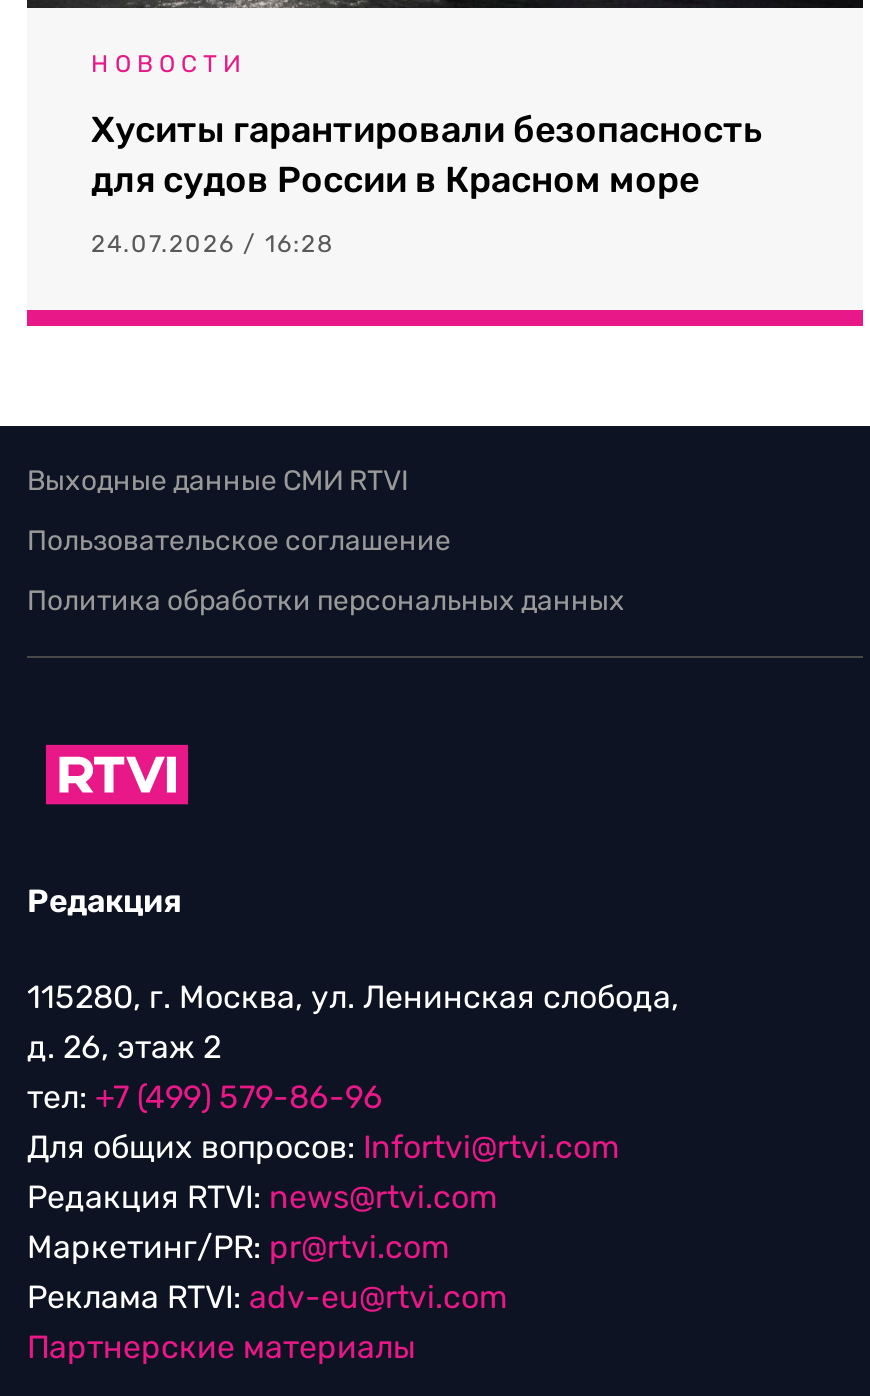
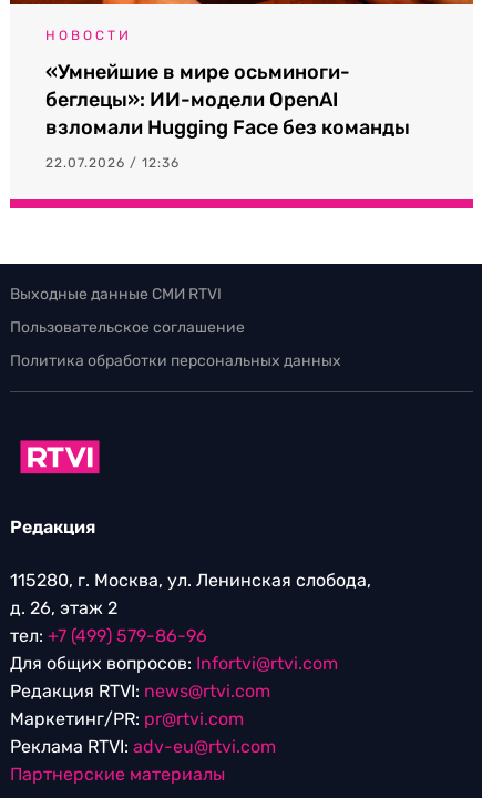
[91,108,763,202] Хуситы гарантировали безопасность | для судов России в Красном море -> [45,60,410,140] «Умнейшие в мире осьминоги- | беглецы»: ИИ-модели OpenAI | взломали Hugging Face без команды
[91,230,335,258] 24.07.2026 / 16:28 -> [45,155,180,171] 22.07.2026 / 12:36

